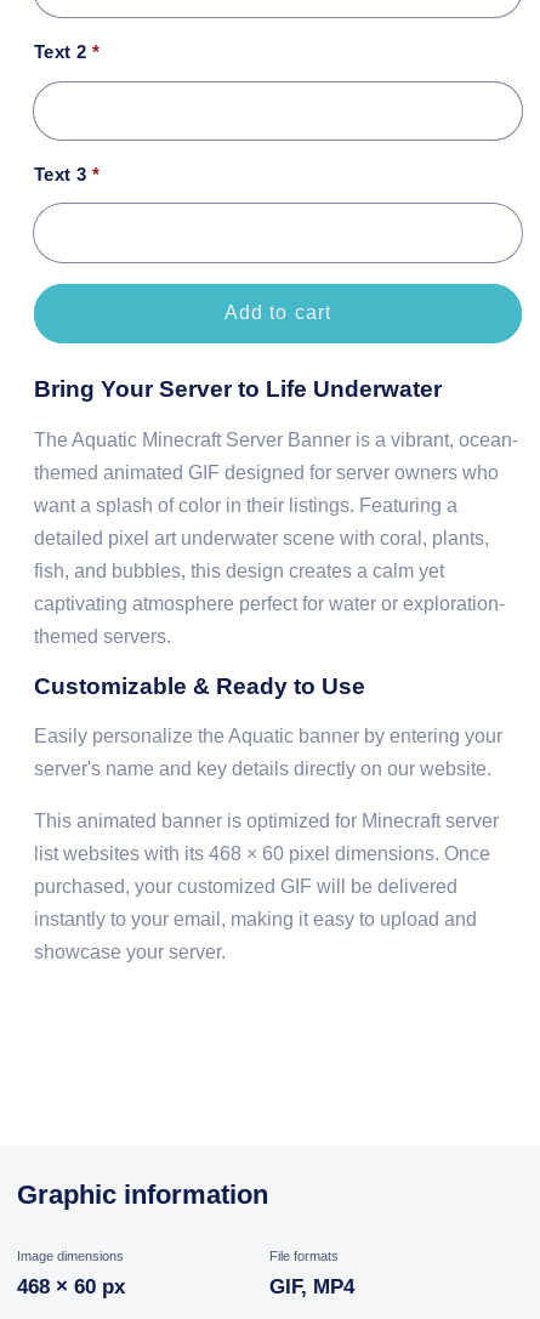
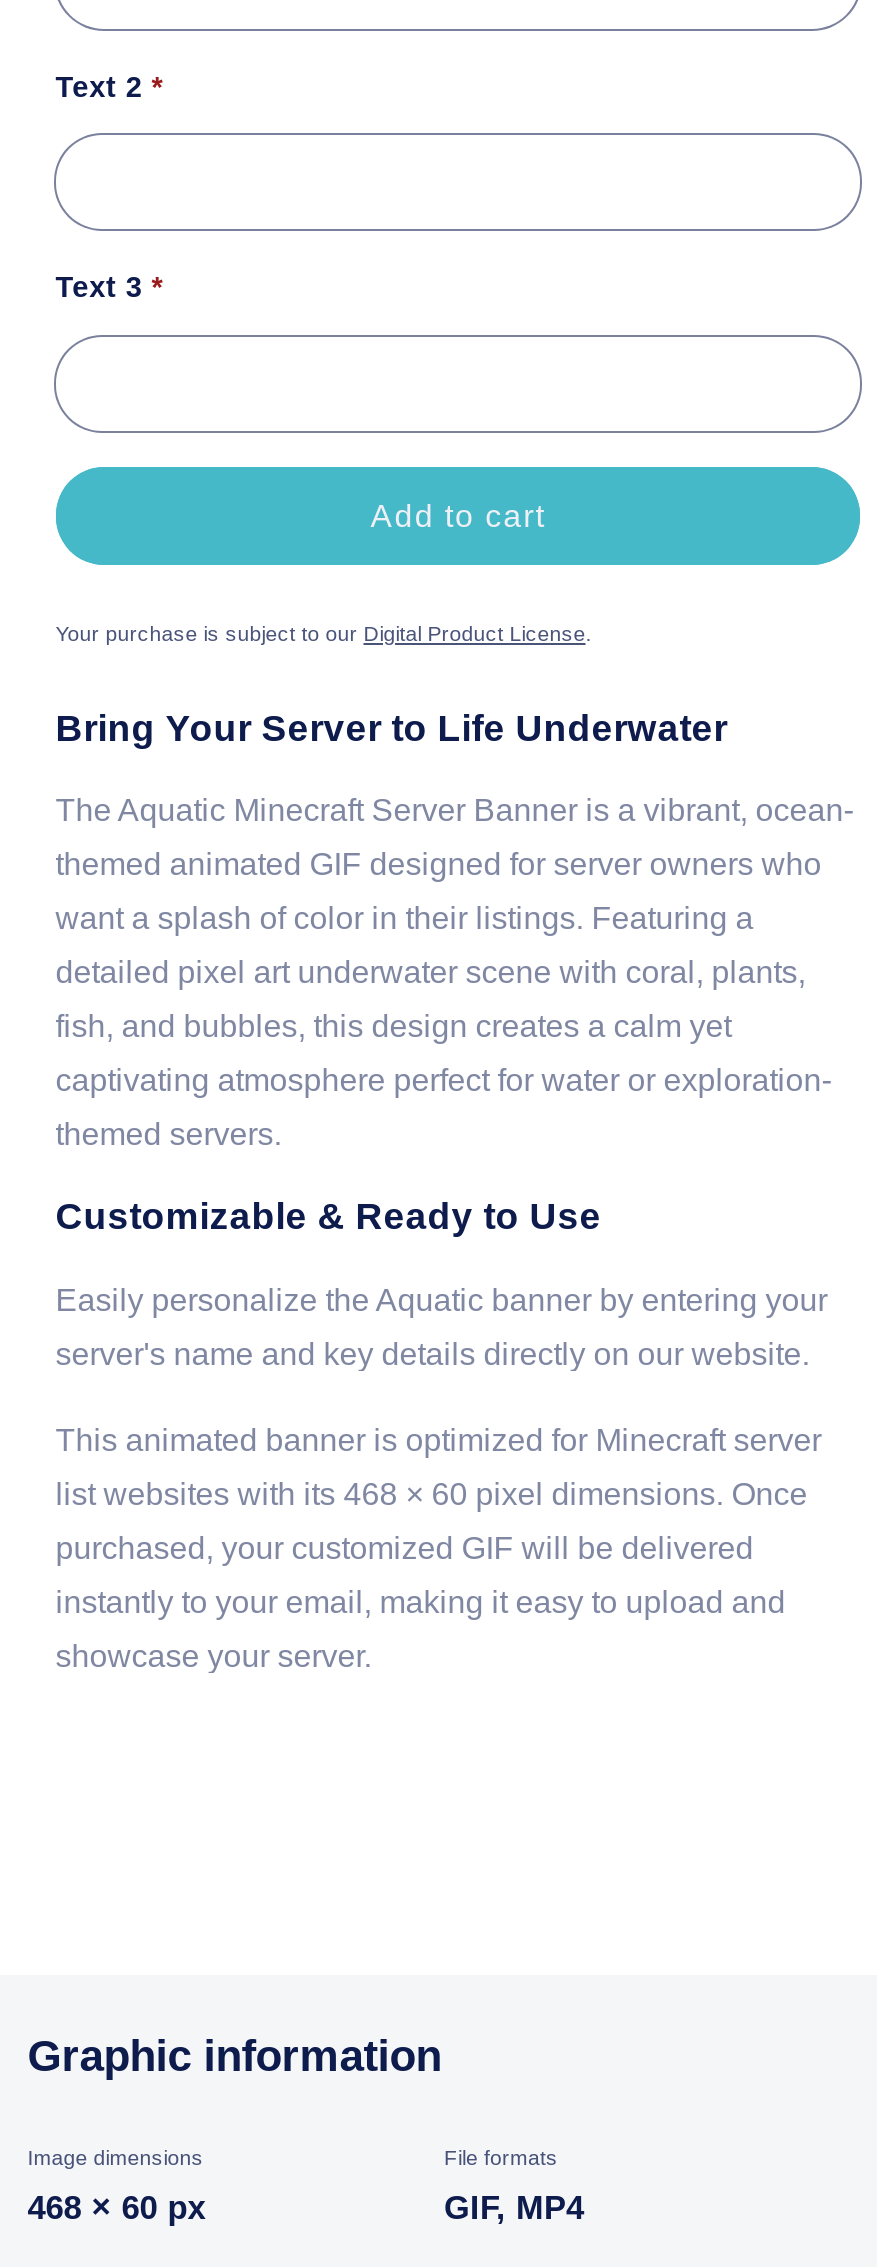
none -> [56,622,592,646] Your purchase is subject to our Digital Product License.

